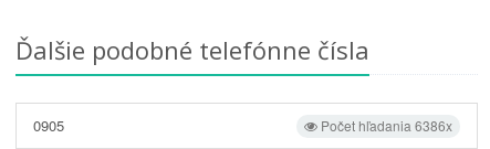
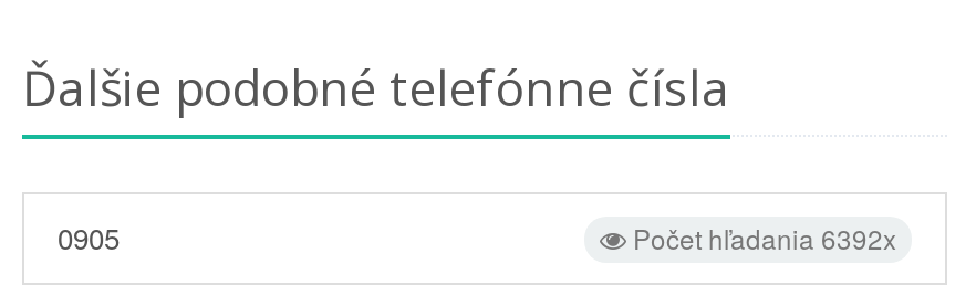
[317,116,452,134] Počet hľadania 6386x -> [626,218,896,256] Počet hľadania 6392x

